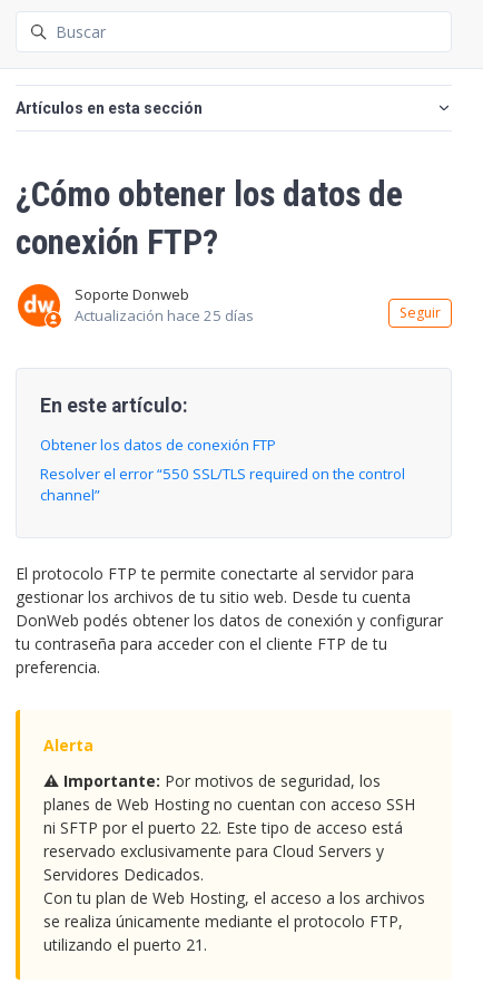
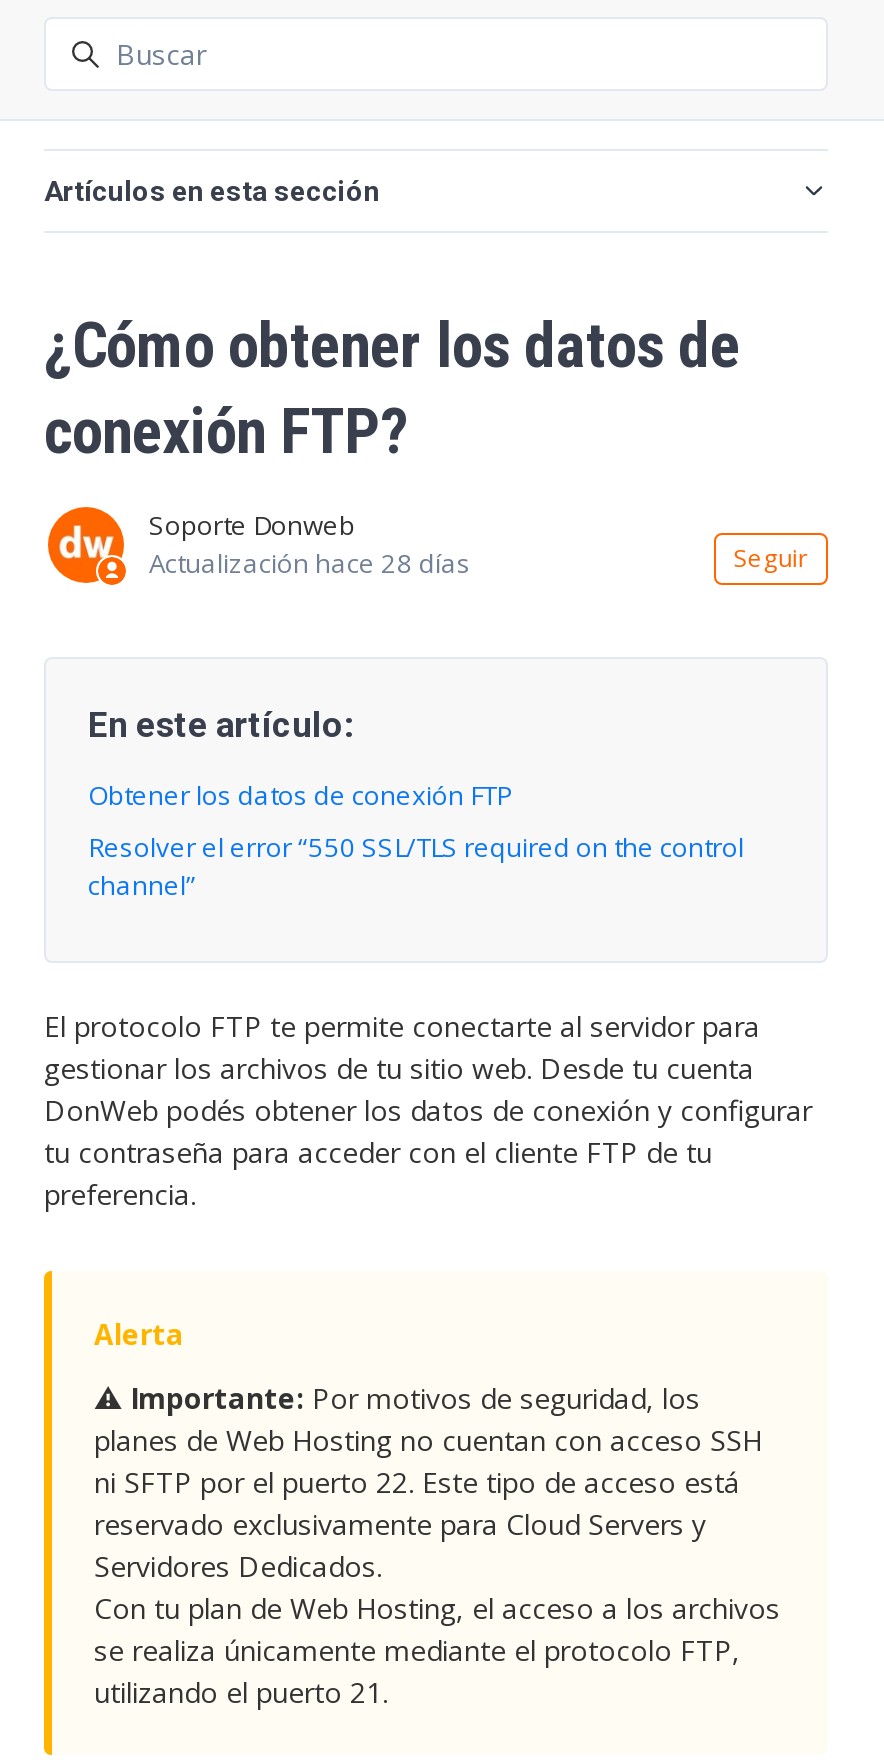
[74,305,253,325] Actualización hace 25 días -> [149,545,471,581] Actualización hace 28 días

